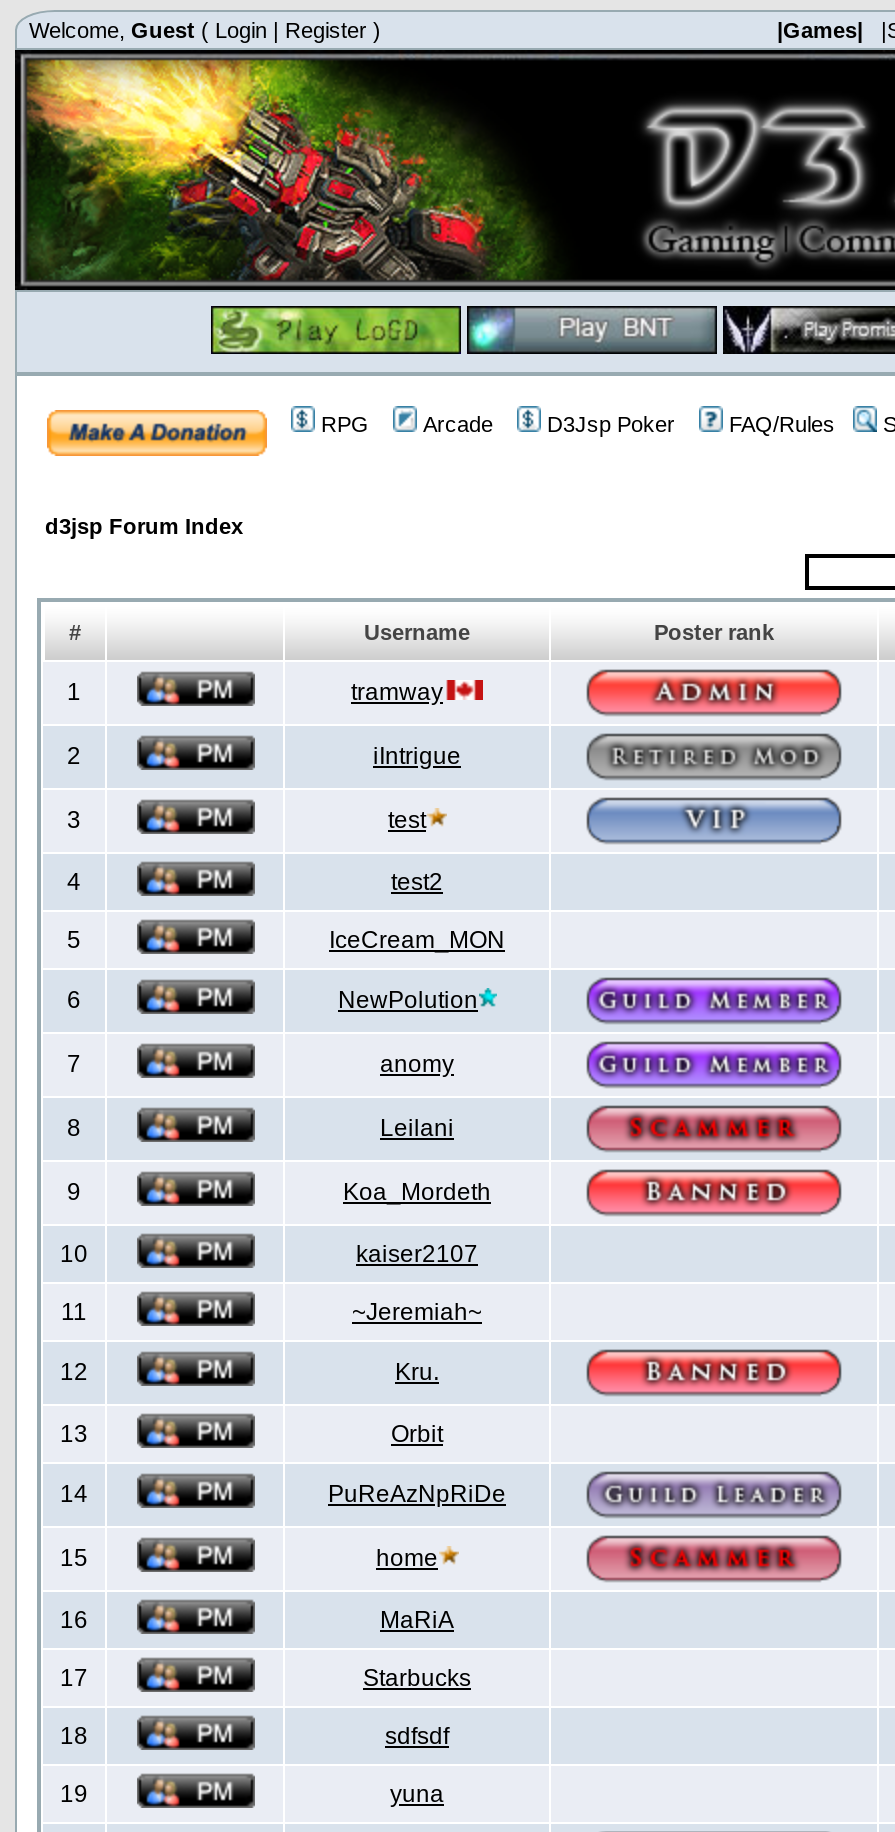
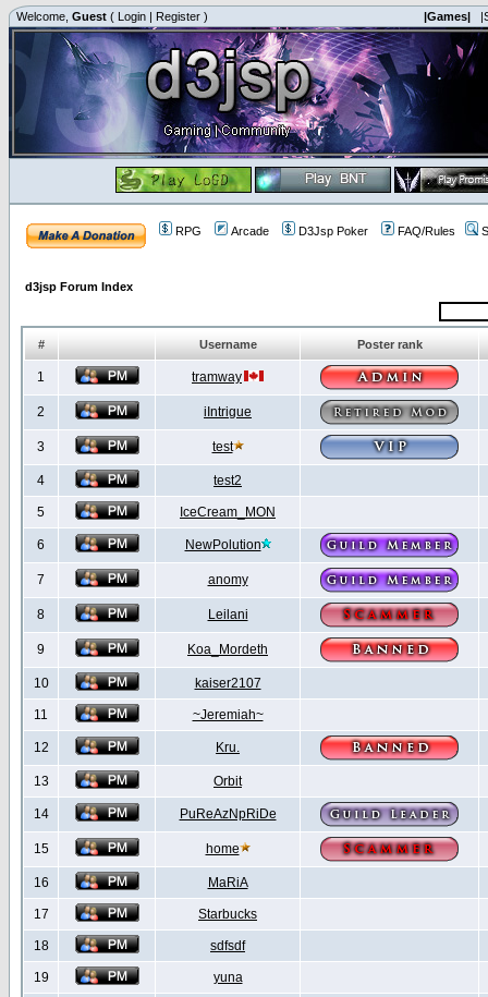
[15,48,889,292] [image] -> [9,26,485,159] [image]

